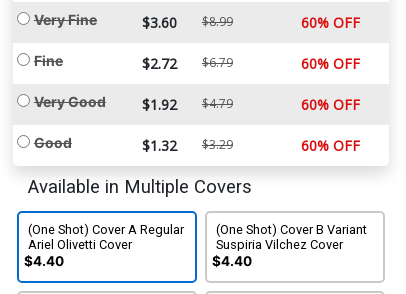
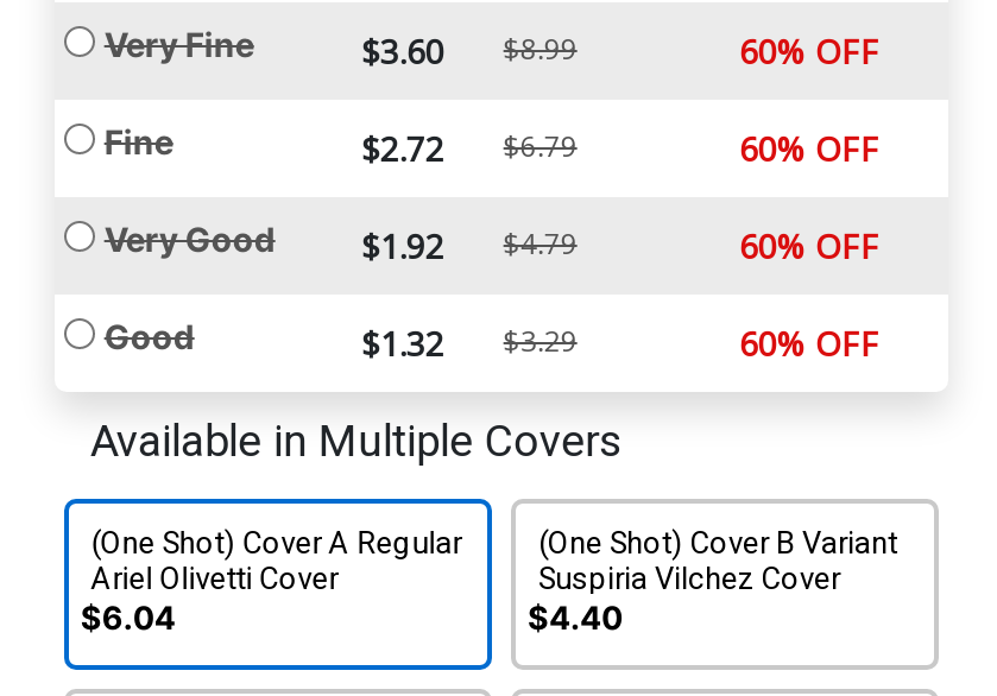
[24,253,64,269] $4.40 -> [80,598,175,636] $6.04

